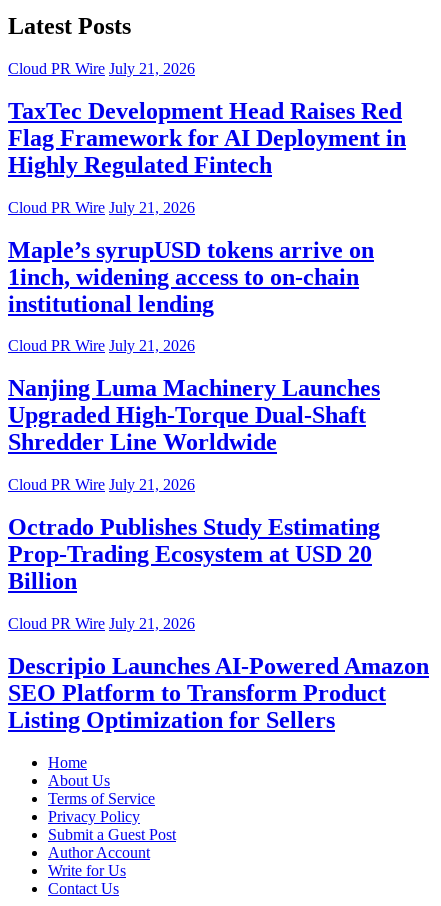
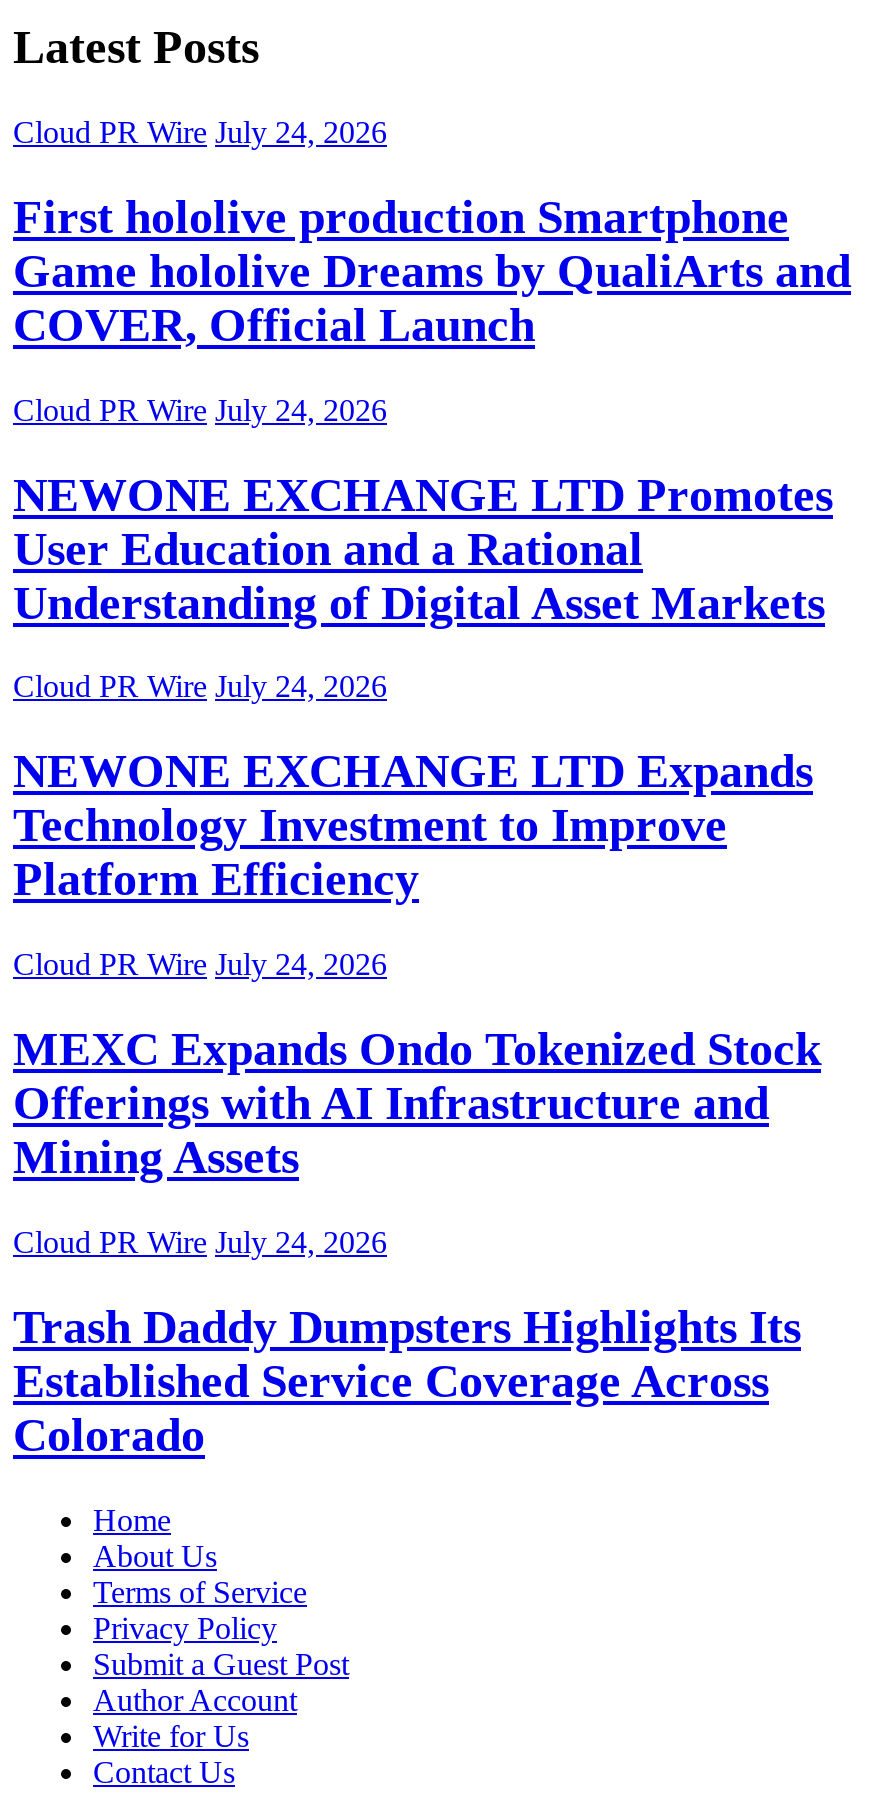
[8,60,195,77] Cloud PR Wire July 21, 2026 -> [13,115,387,149] Cloud PR Wire July 24, 2026
[8,98,406,178] TaxTec Development Head Raises Red | Flag Framework for AI Deployment in | Highly Regulated Fintech -> [13,191,851,351] First hololive production Smartphone | Game hololive Dreams by QualiArts and | COVER, Official Launch
[8,199,195,216] Cloud PR Wire July 21, 2026 -> [13,392,387,426] Cloud PR Wire July 24, 2026
[8,237,374,317] Maple’s syrupUSD tokens arrive on | 1inch, widening access to on-chain | institutional lending -> [13,468,833,628] NEWONE EXCHANGE LTD Promotes | User Education and a Rational | Understanding of Digital Asset Markets
[8,337,195,354] Cloud PR Wire July 21, 2026 -> [13,670,387,704] Cloud PR Wire July 24, 2026
[8,375,380,455] Nanjing Luma Machinery Launches | Upgraded High-Torque Dual-Shaft | Shredder Line Worldwide -> [13,746,813,906] NEWONE EXCHANGE LTD Expands | Technology Investment to Improve | Platform Efficiency
[8,476,195,493] Cloud PR Wire July 21, 2026 -> [13,948,387,982] Cloud PR Wire July 24, 2026
[8,514,380,594] Octrado Publishes Study Estimating | Prop-Trading Ecosystem at USD 20 | Billion -> [13,1023,821,1183] MEXC Expands Ondo Tokenized Stock | Offerings with AI Infrastructure and | Mining Assets
[8,615,195,632] Cloud PR Wire July 21, 2026 -> [13,1225,387,1259] Cloud PR Wire July 24, 2026
[8,653,429,733] Descripio Launches AI-Powered Amazon | SEO Platform to Transform Product | Listing Optimization for Sellers -> [13,1301,801,1461] Trash Daddy Dumpsters Highlights Its | Established Service Coverage Across | Colorado

